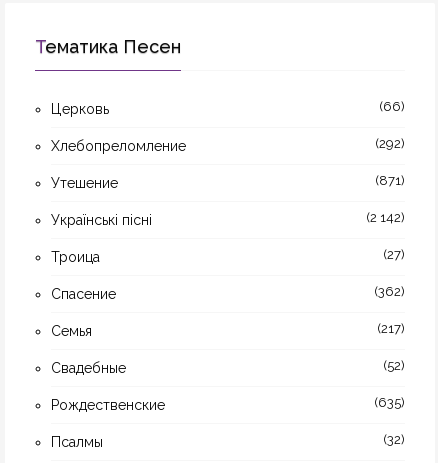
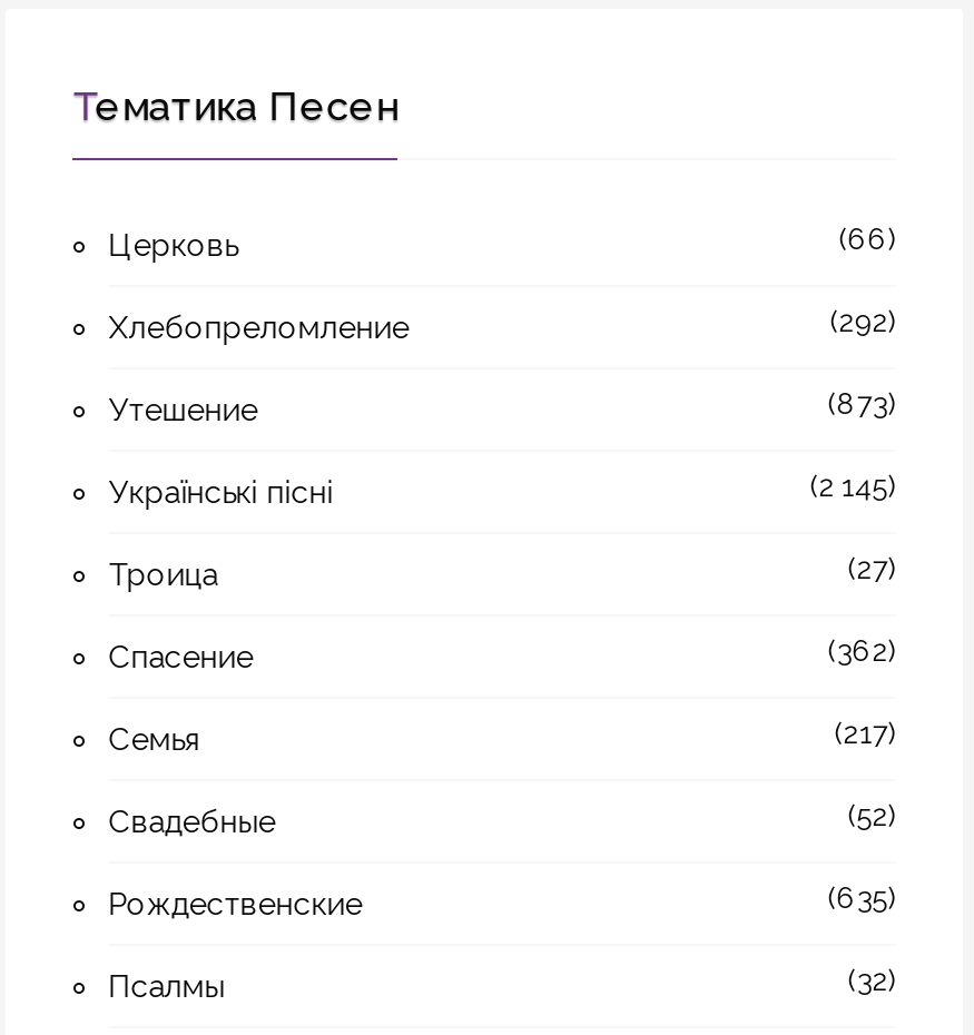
[375,173,405,188] (871) -> [828,387,897,420] (873)
[366,210,405,225] (2 142) -> [810,469,897,503] (2 145)

